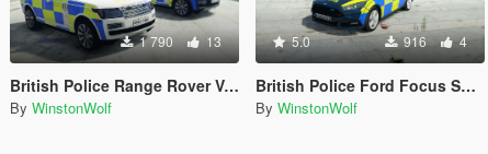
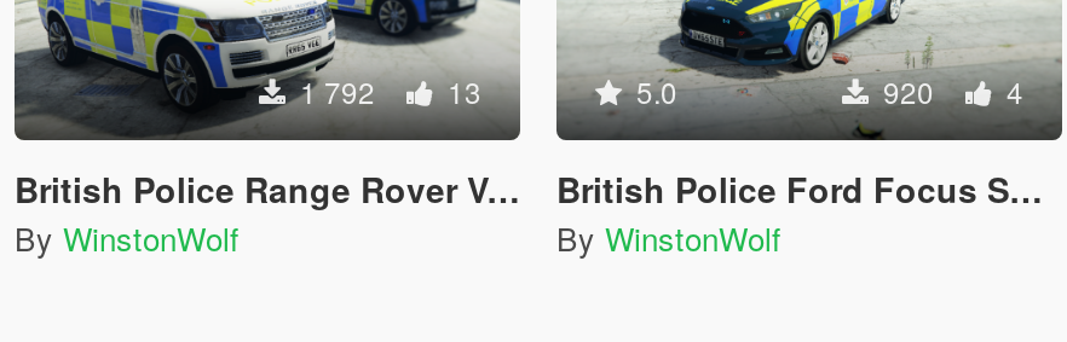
[136,32,222,50] 1 790 13 -> [293,70,481,111] 1 792 13
[400,32,467,50] 916 4 -> [876,70,1023,111] 920 4

